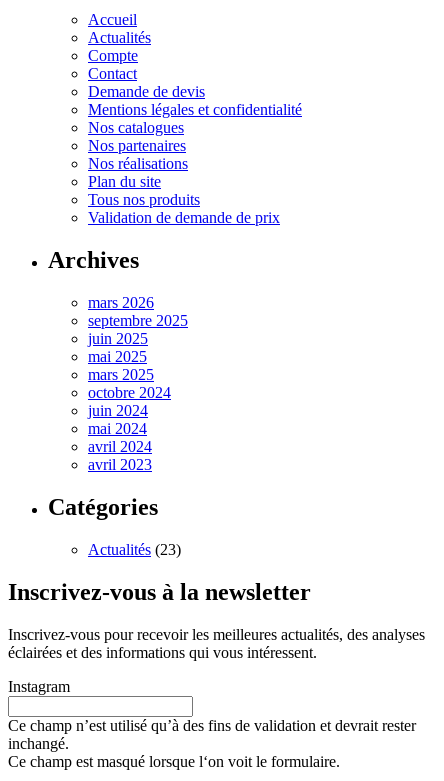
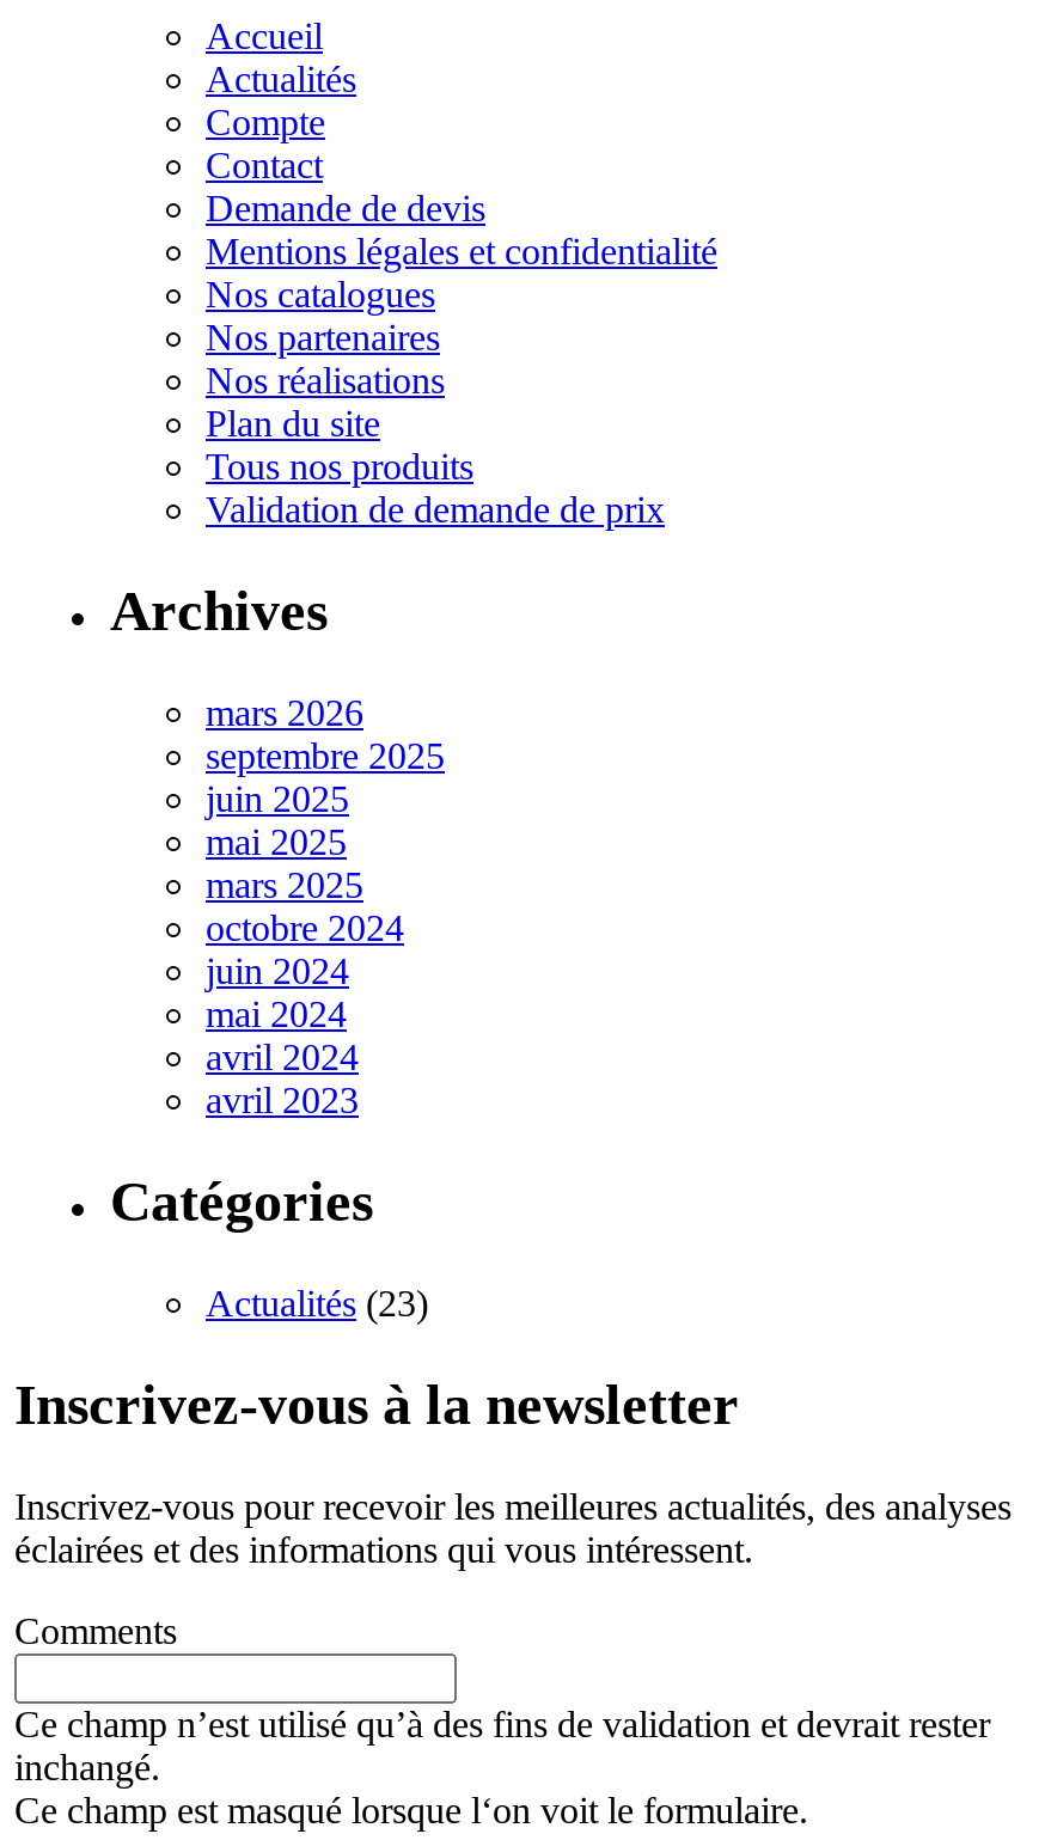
[8,678,70,695] Instagram -> [14,1609,177,1650] Comments

